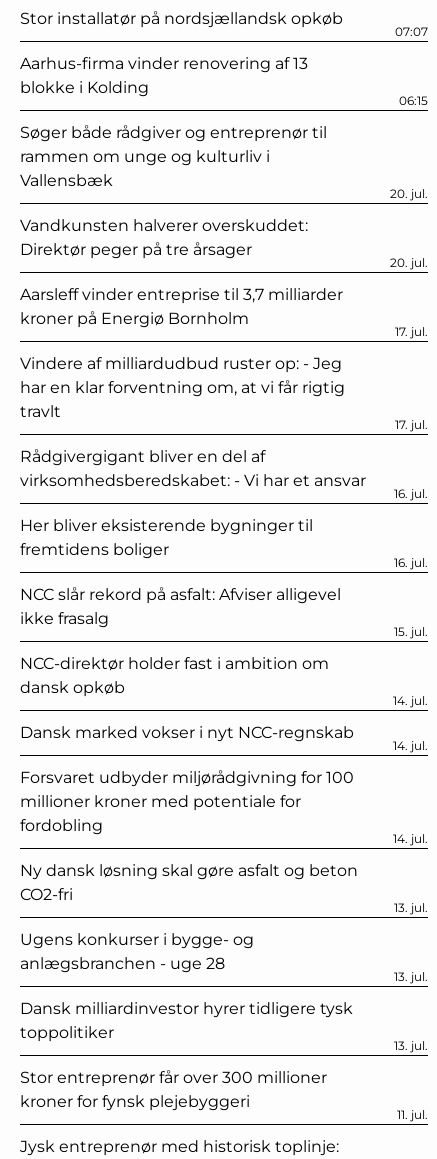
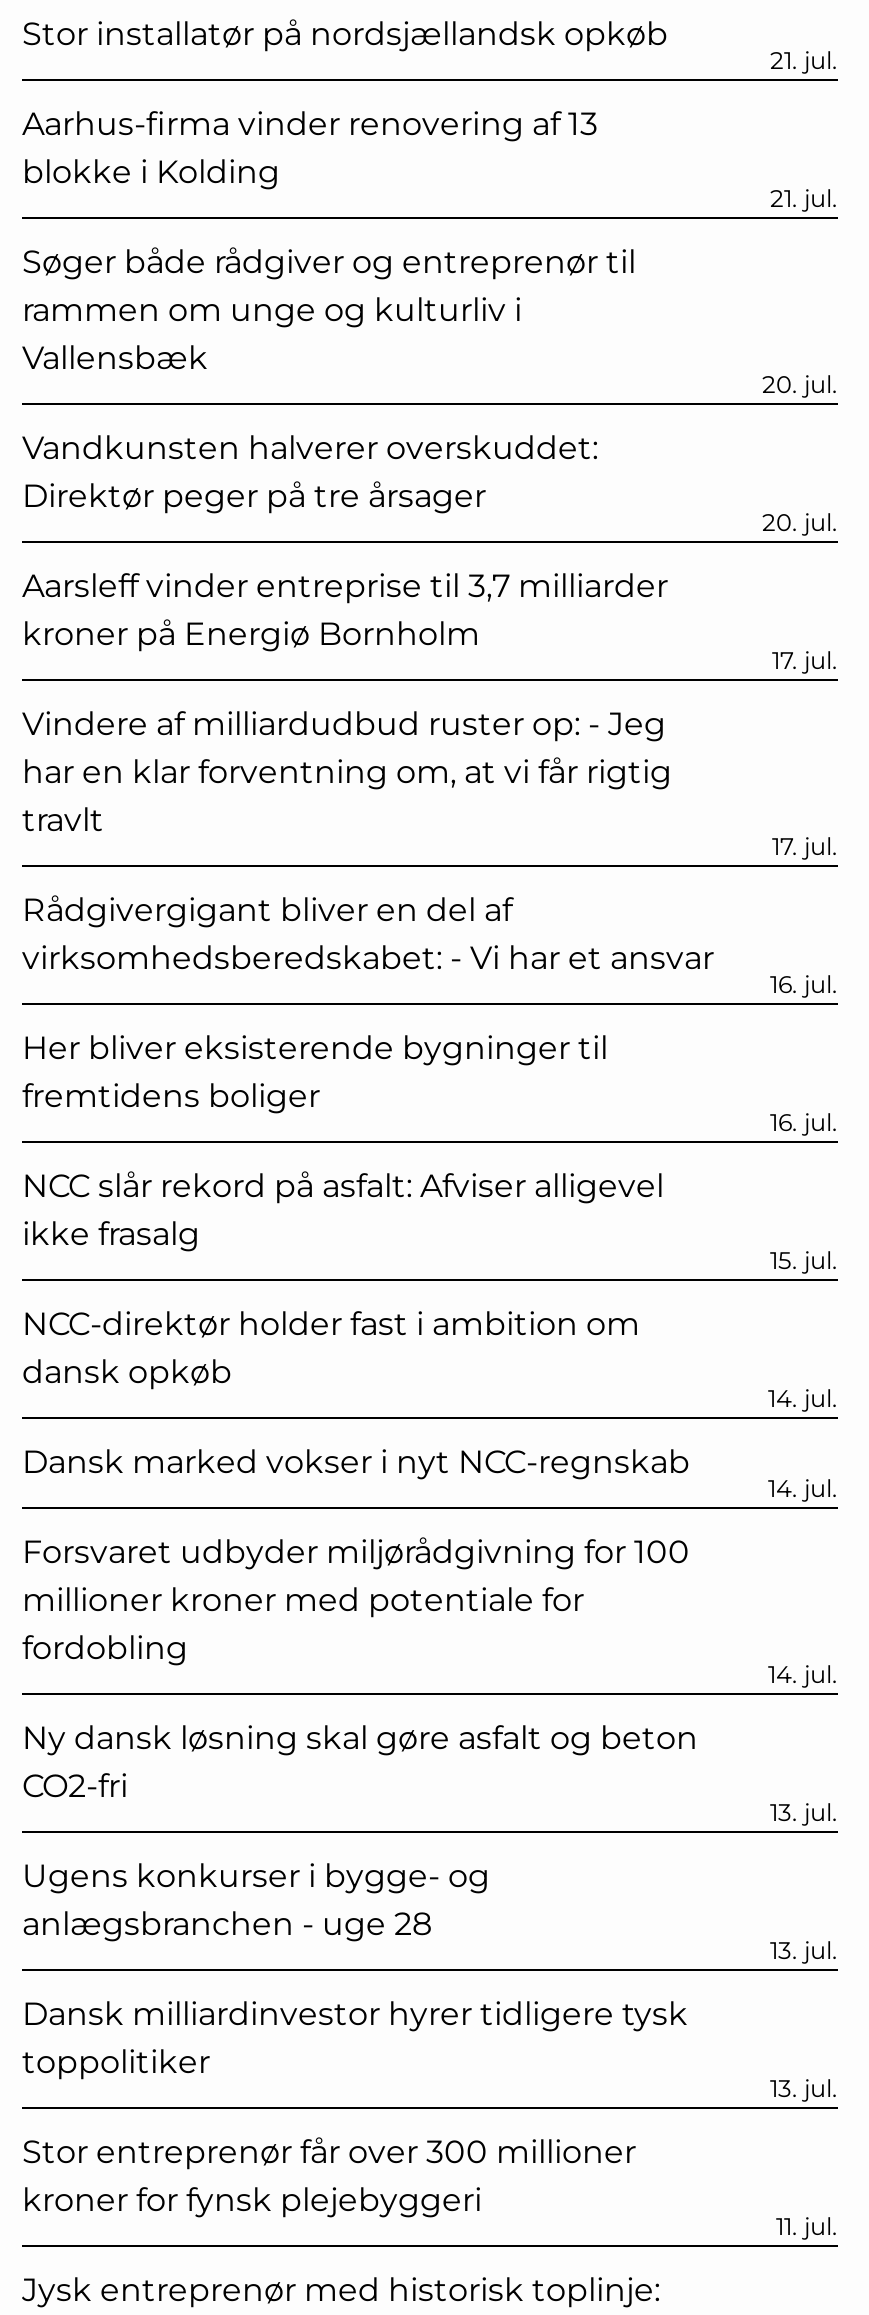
[395,24,428,39] 07:07 -> [770,45,838,75] 21. jul.
[399,93,428,108] 06:15 -> [770,183,838,213] 21. jul.

